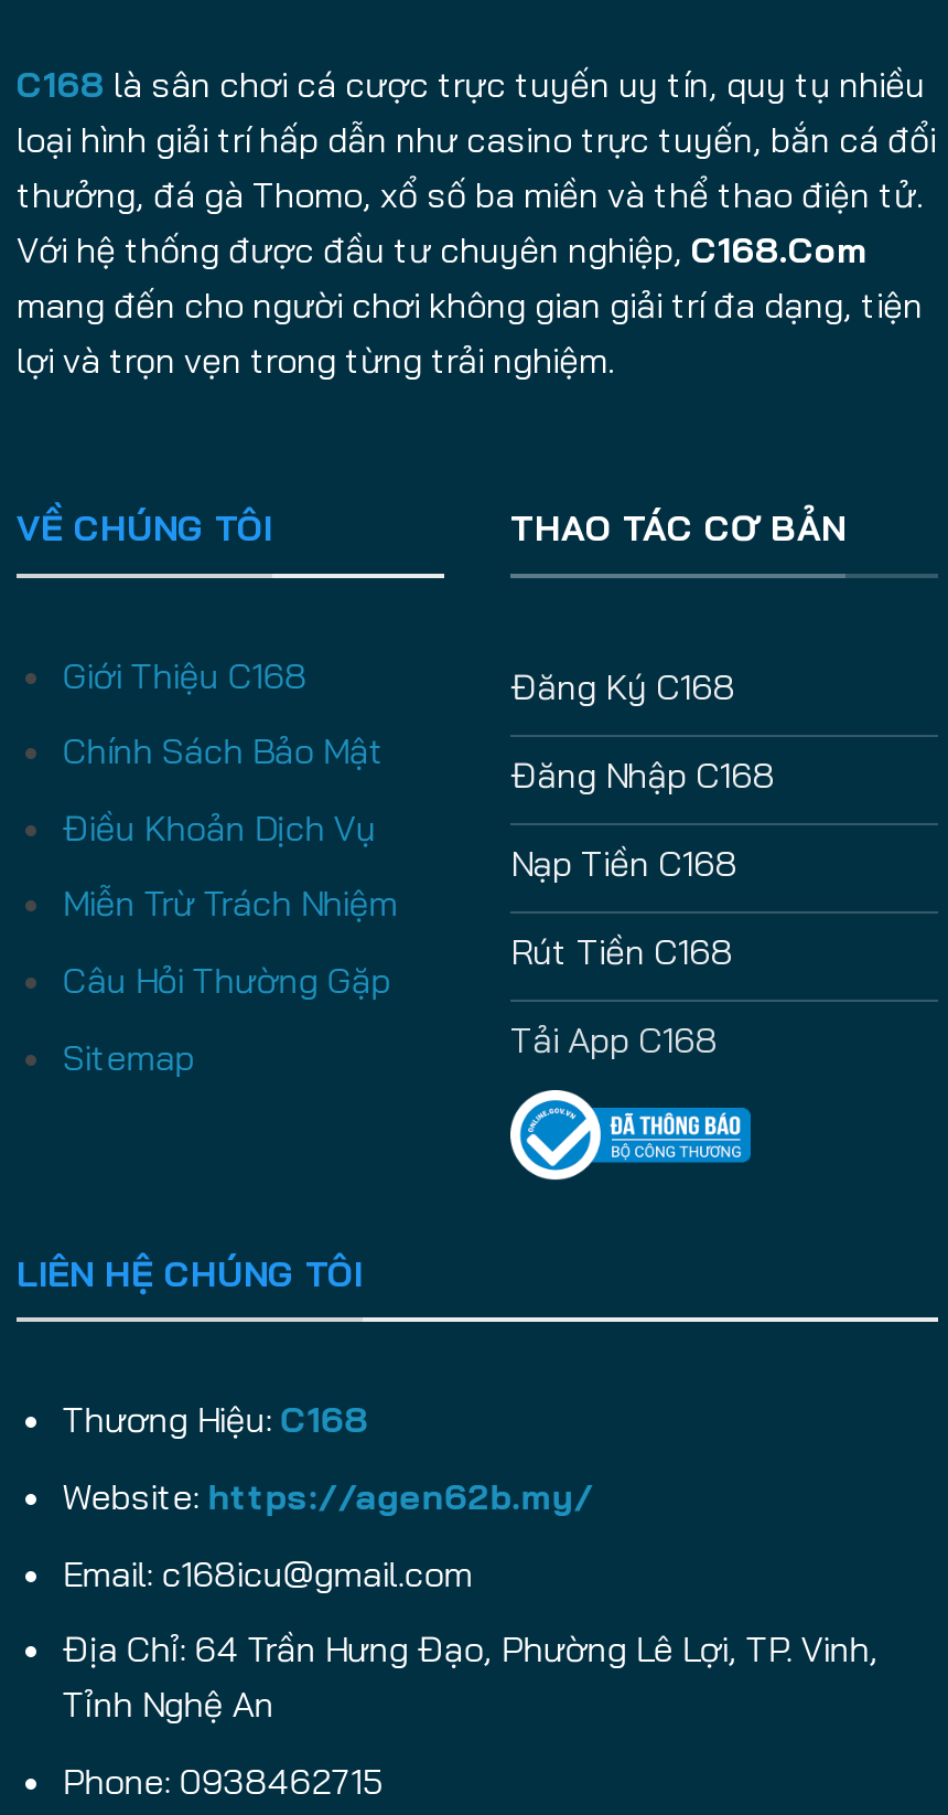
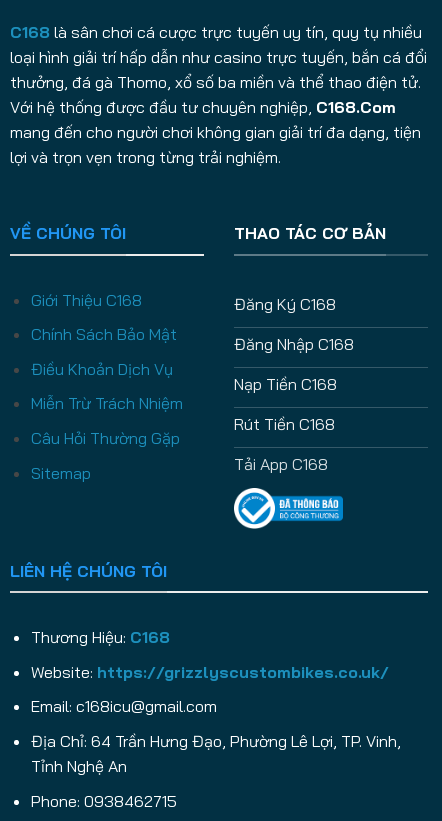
[62,1474,594,1518] Website: https://agen62b.my/ -> [31,662,389,682] Website: https://grizzlyscustombikes.co.uk/

